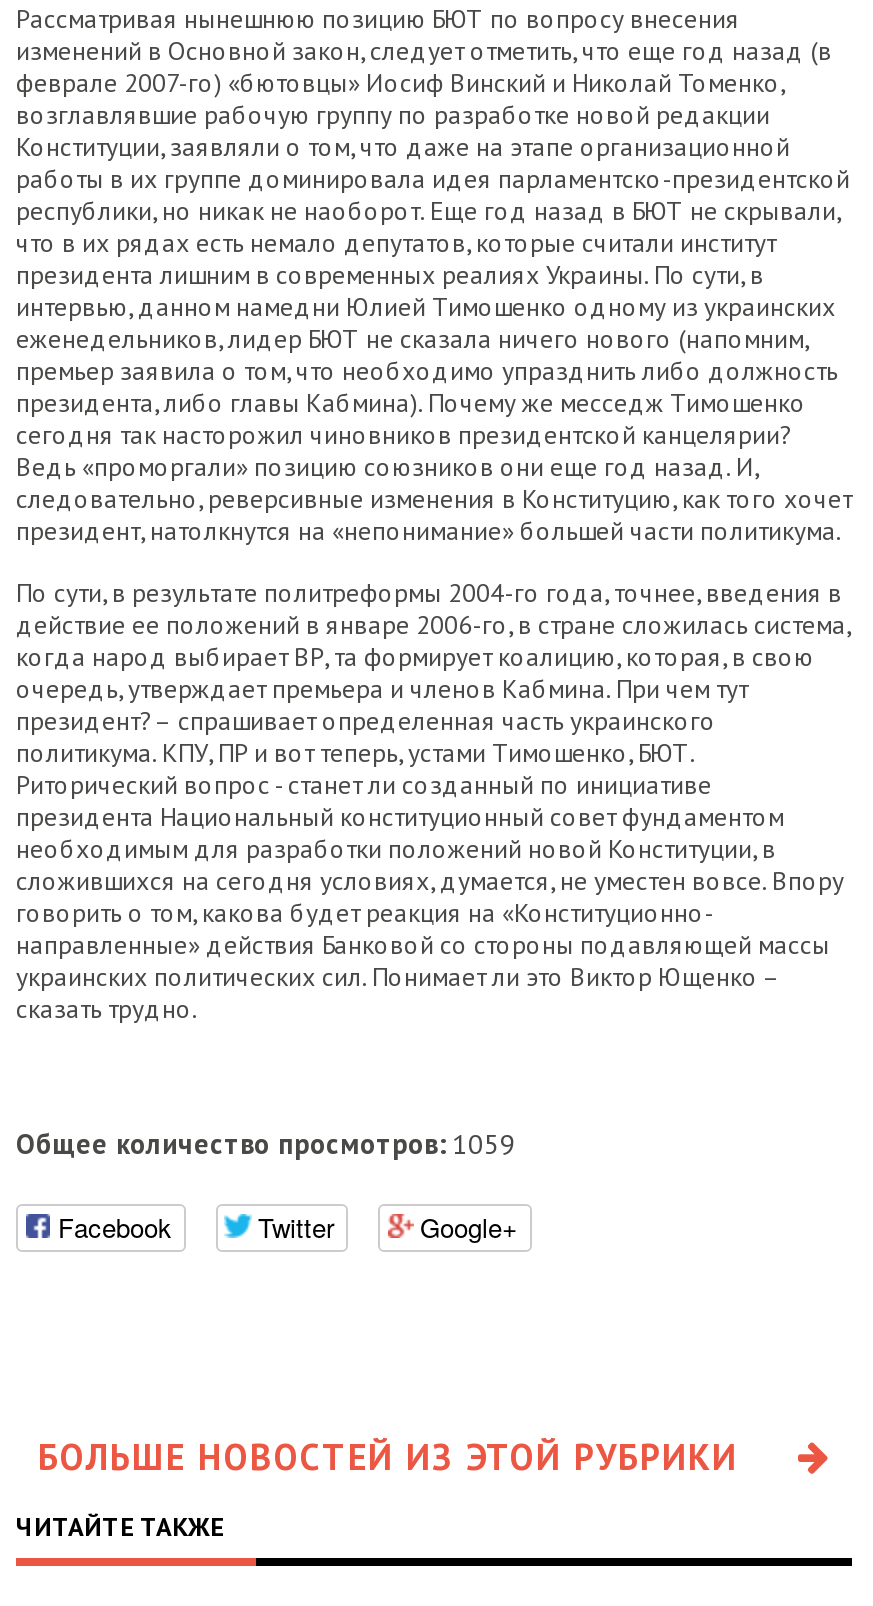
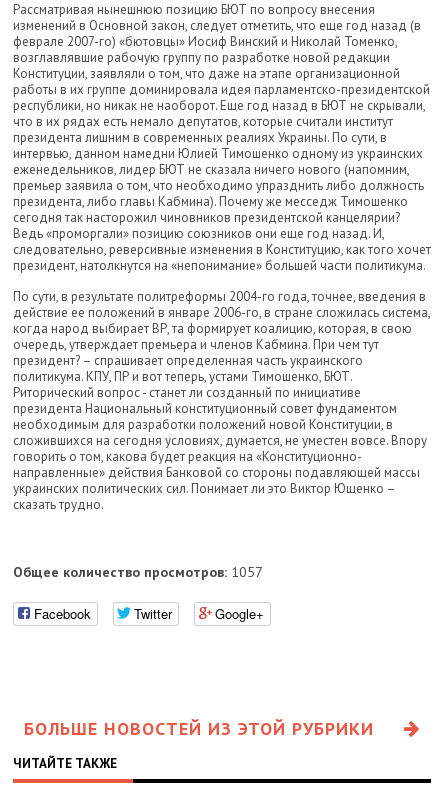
[16,1126,516,1162] Общее количество просмотров: 1059 -> [13,563,263,581] Общее количество просмотров: 1057

